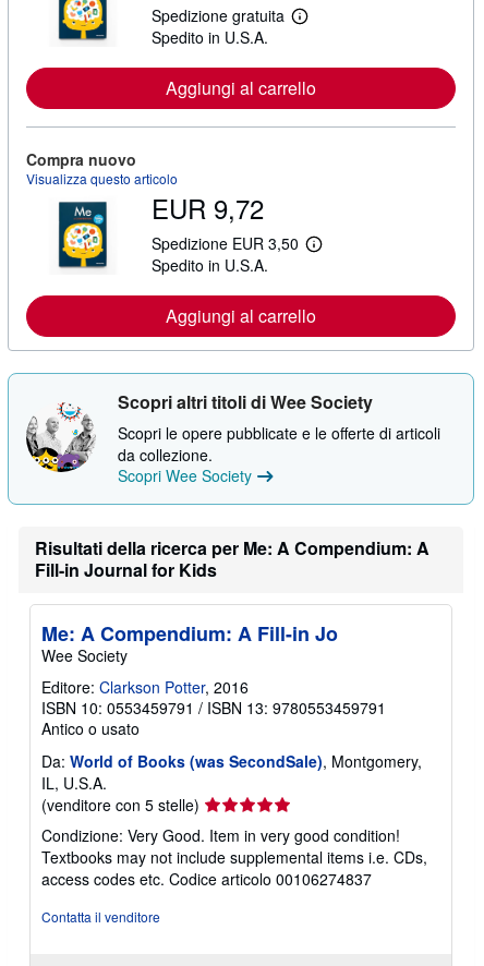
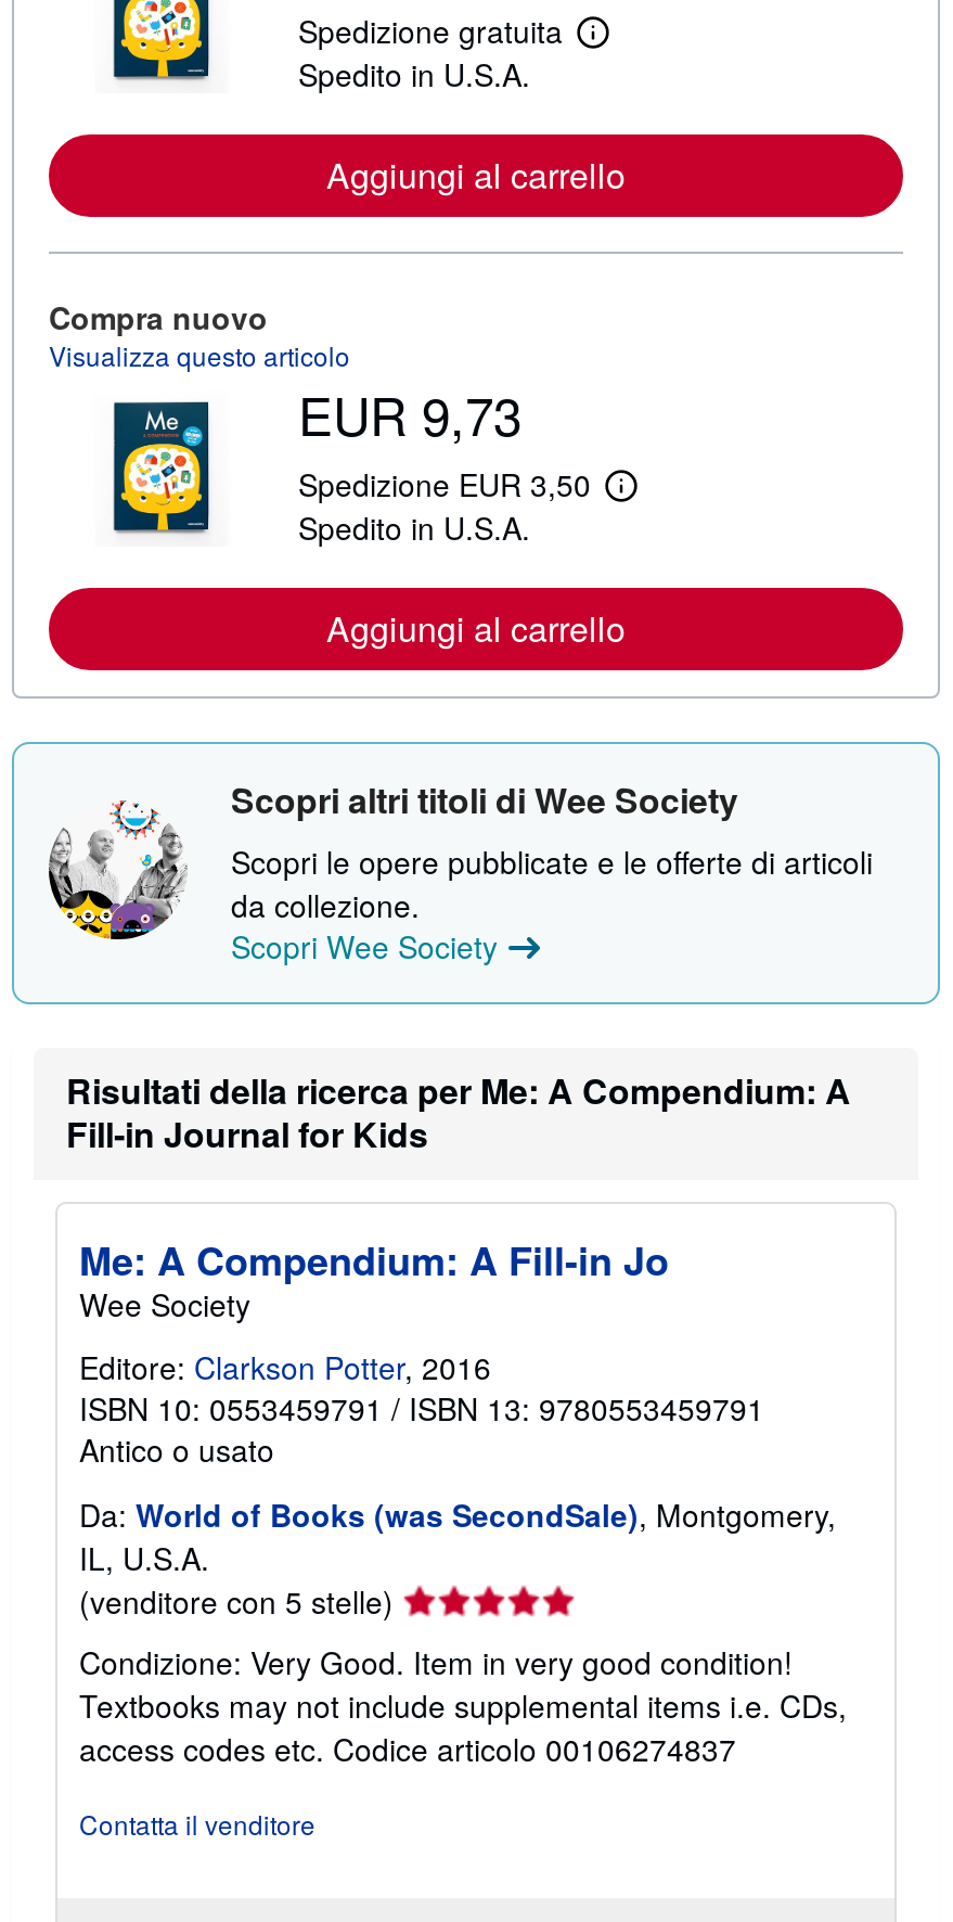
[152,189,264,227] EUR 9,72 -> [298,375,521,451] EUR 9,73

